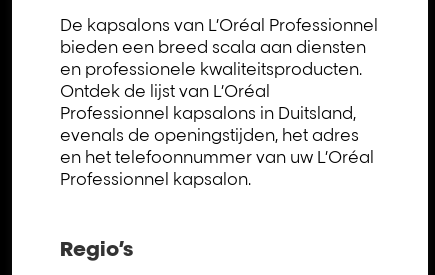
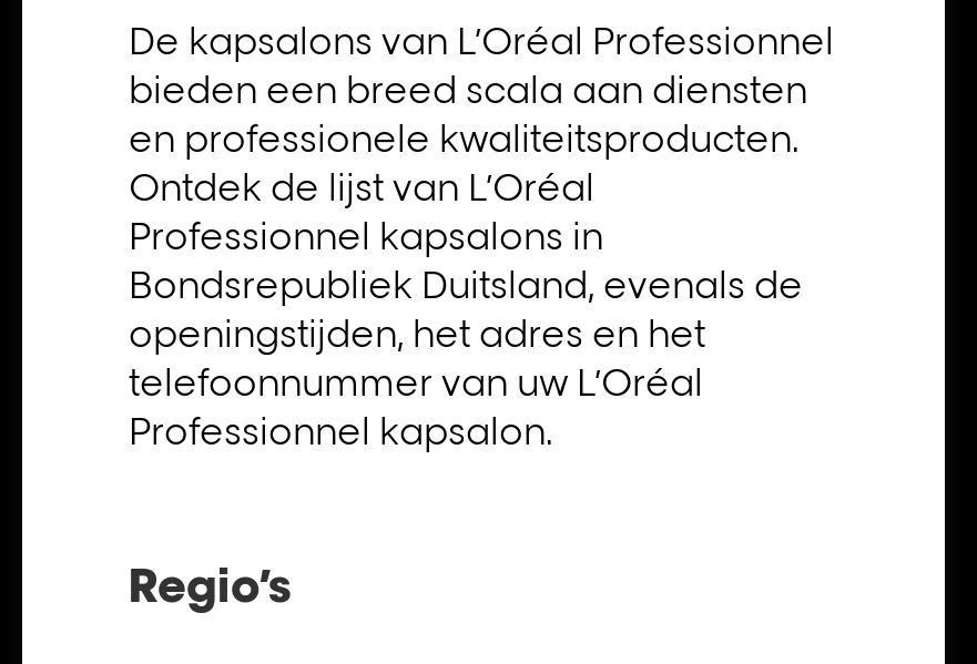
[60,103,374,167] Professionnel kapsalons in Duitsland, | evenals de openingstijden, het adres | en het telefoonnummer van uw L’Oréal -> [129,214,803,405] Professionnel kapsalons in | Bondsrepubliek Duitsland, evenals de | openingstijden, het adres en het | telefoonnummer van uw L’Oréal

